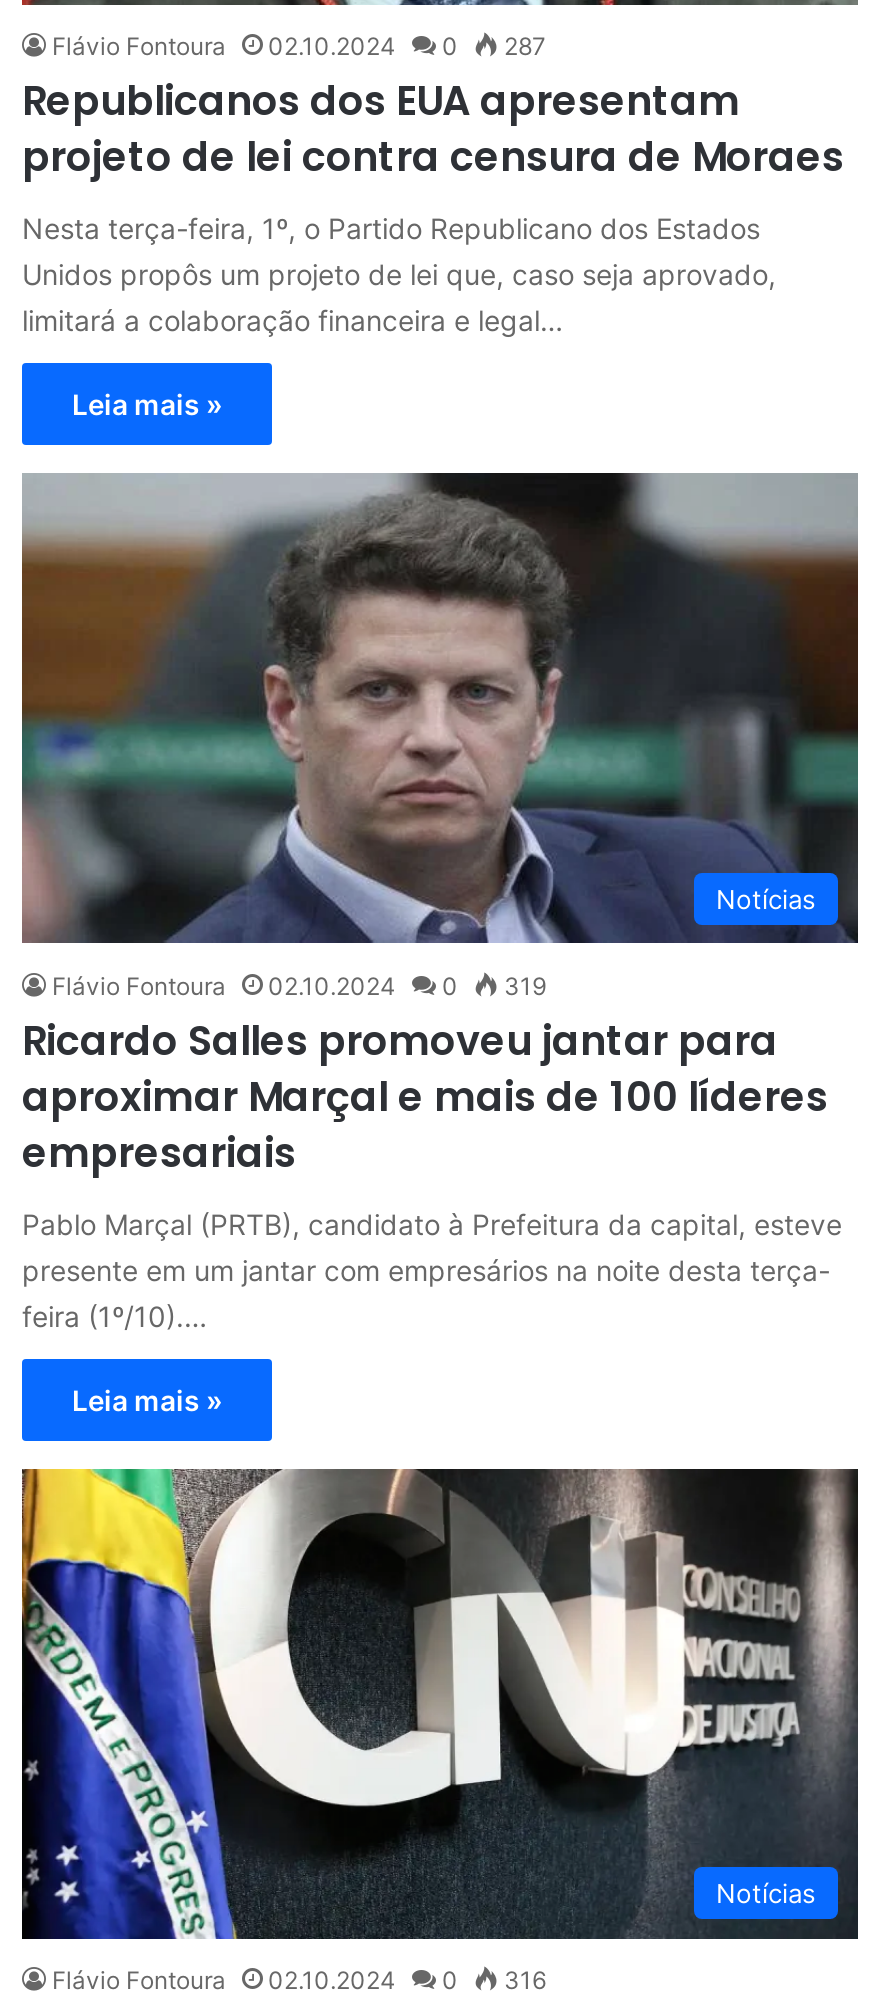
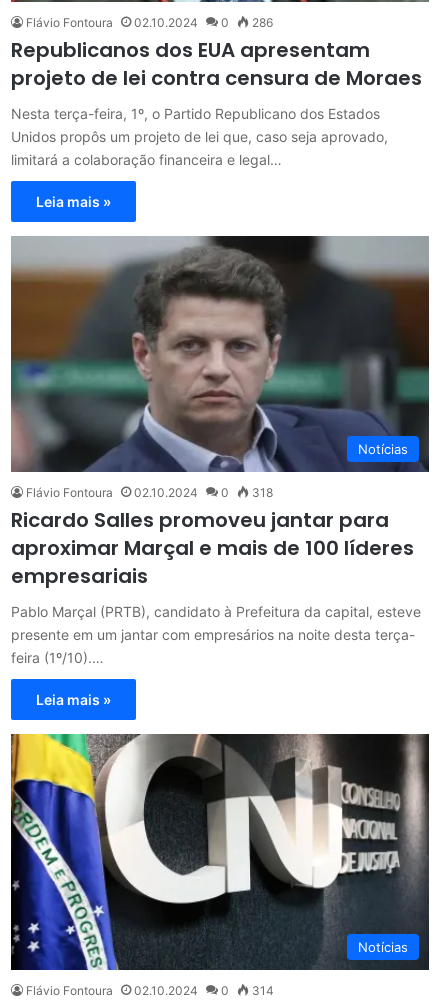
[52,31,546,61] Flávio Fontoura 02.10.2024 0 287 -> [26,15,273,30] Flávio Fontoura 02.10.2024 0 286
[52,970,546,1000] Flávio Fontoura 02.10.2024 0 319 -> [26,485,273,500] Flávio Fontoura 02.10.2024 0 318
[52,1965,546,1995] Flávio Fontoura 02.10.2024 0 316 -> [26,983,274,998] Flávio Fontoura 02.10.2024 0 314

